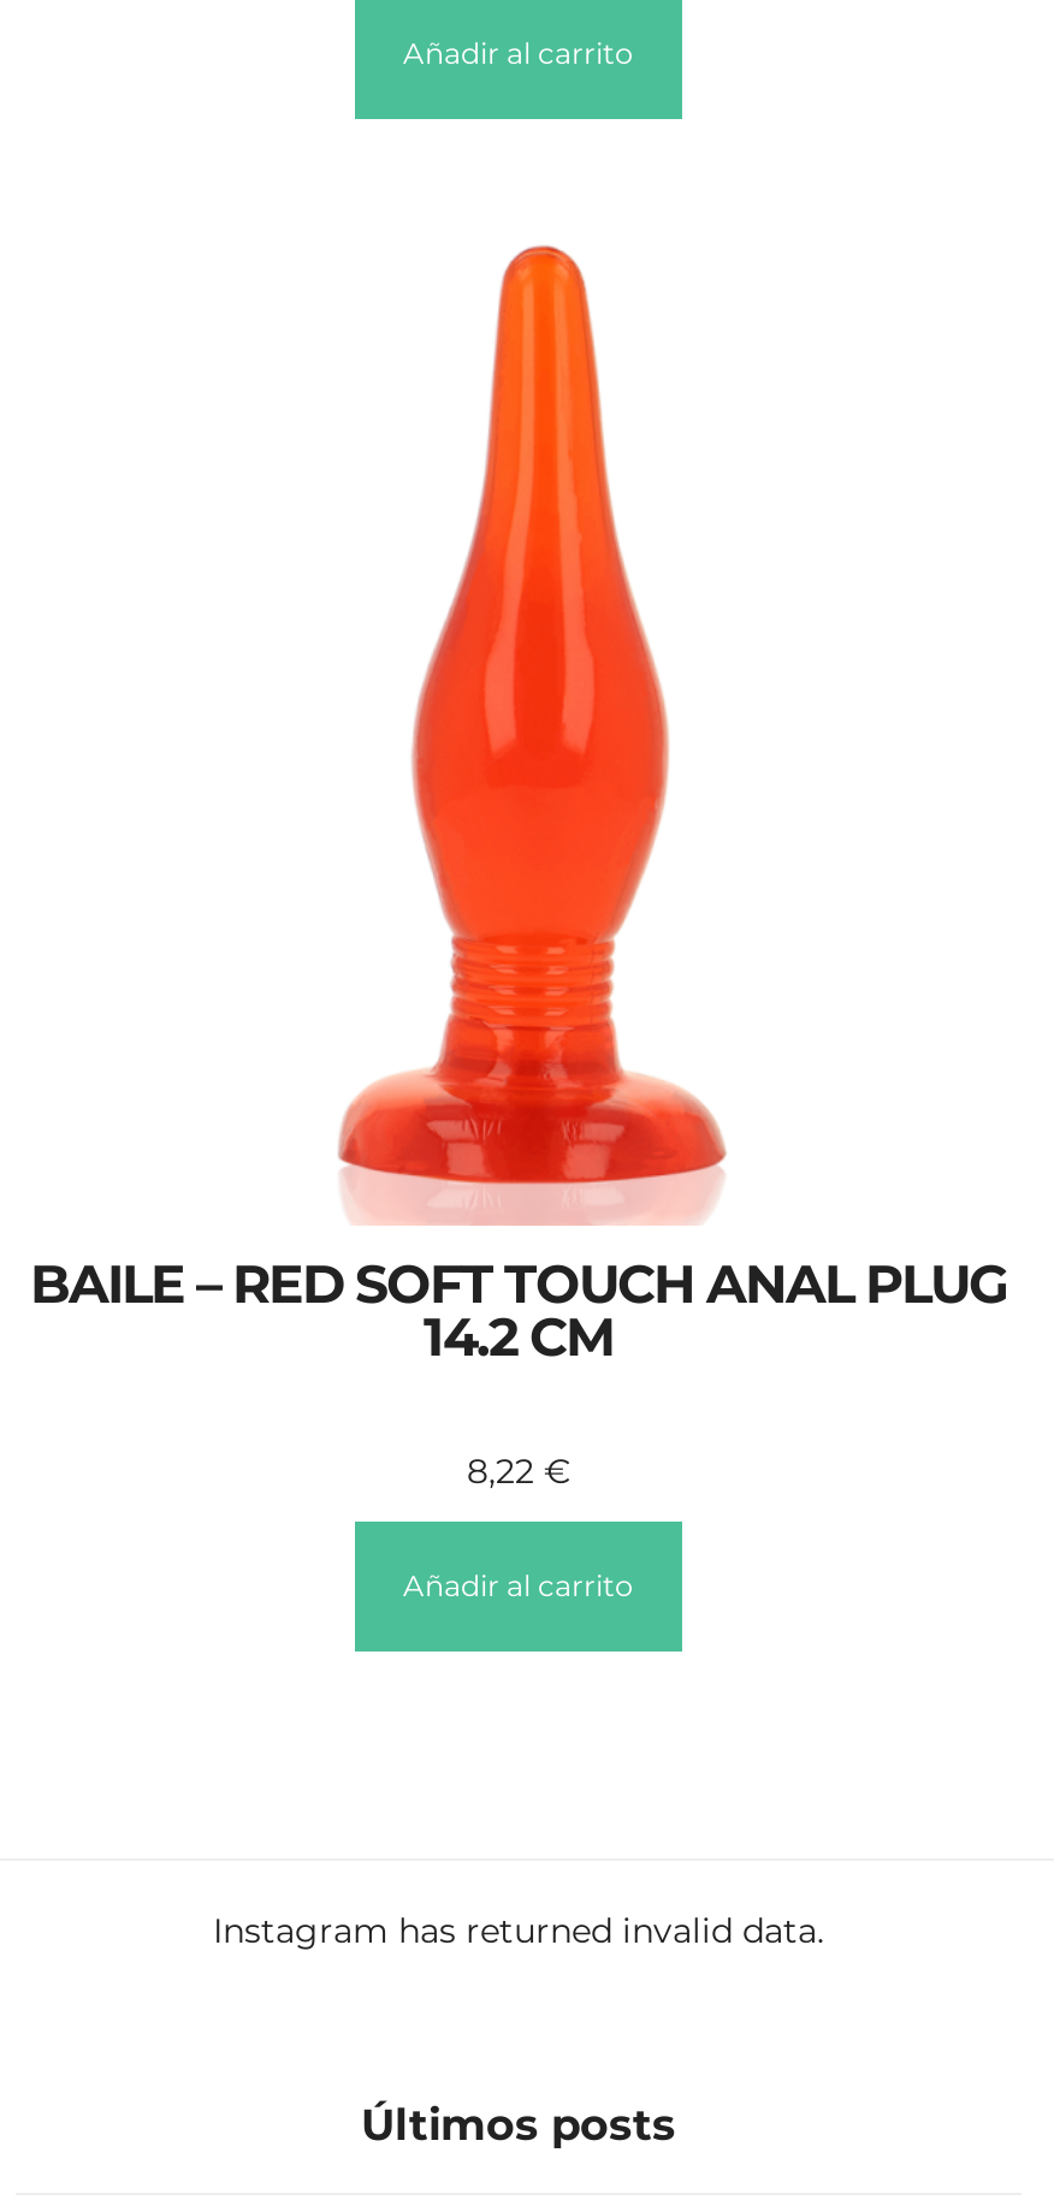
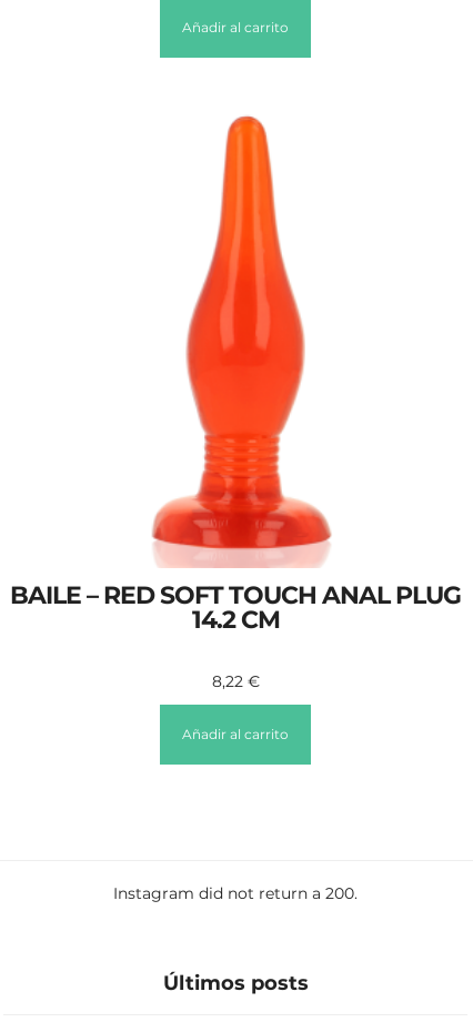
[213,1909,824,1952] Instagram has returned invalid data. -> [113,883,358,903] Instagram did not return a 200.

